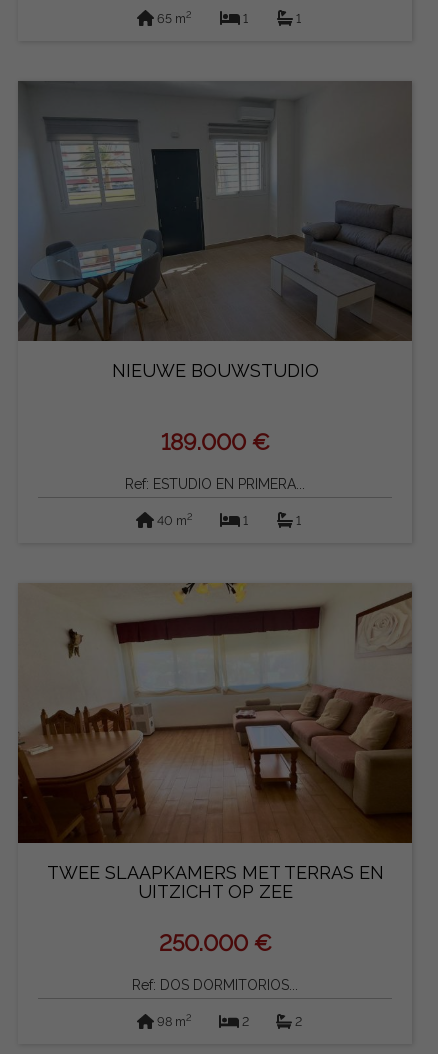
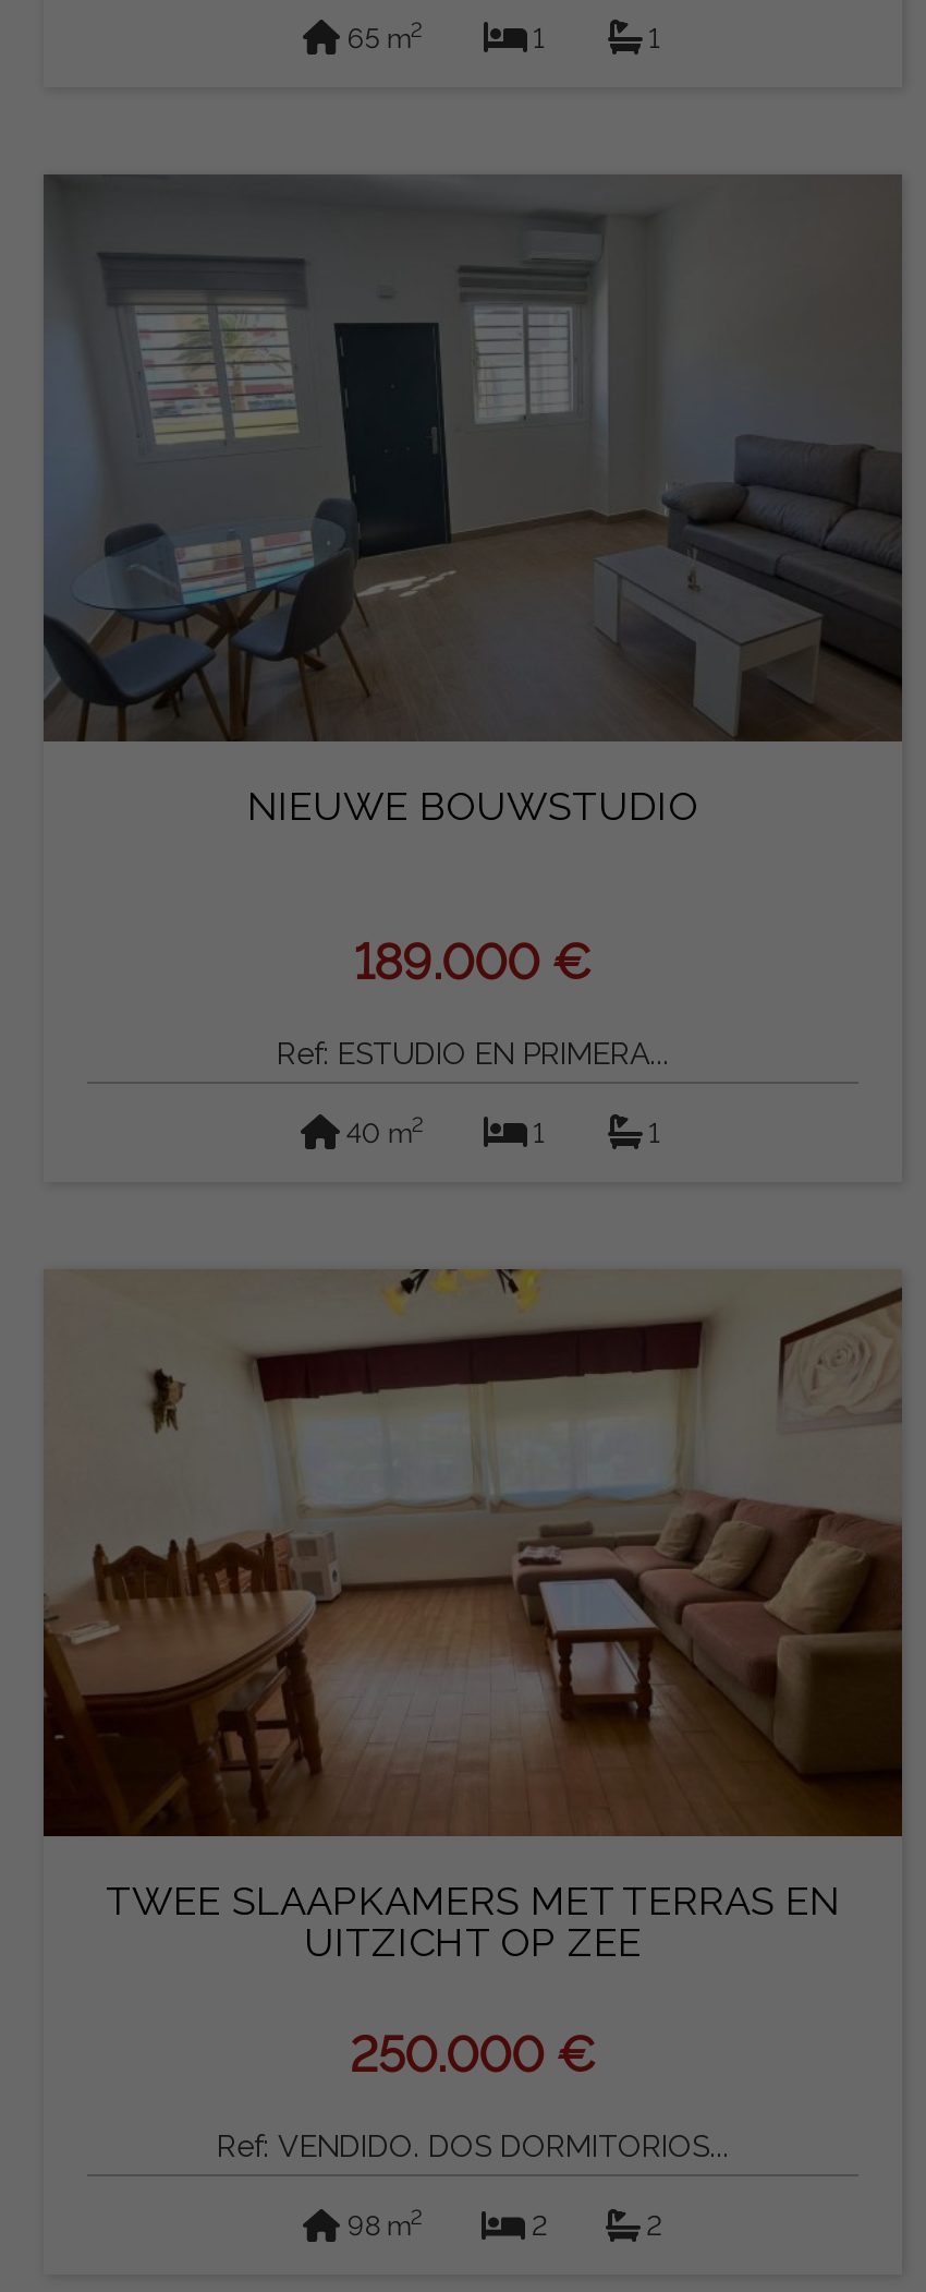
[132,977,298,993] Ref: DOS DORMITORIOS... -> [217,2129,729,2164] Ref: VENDIDO. DOS DORMITORIOS...

